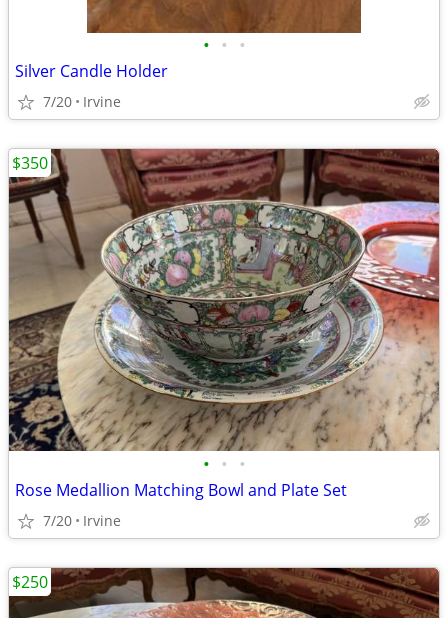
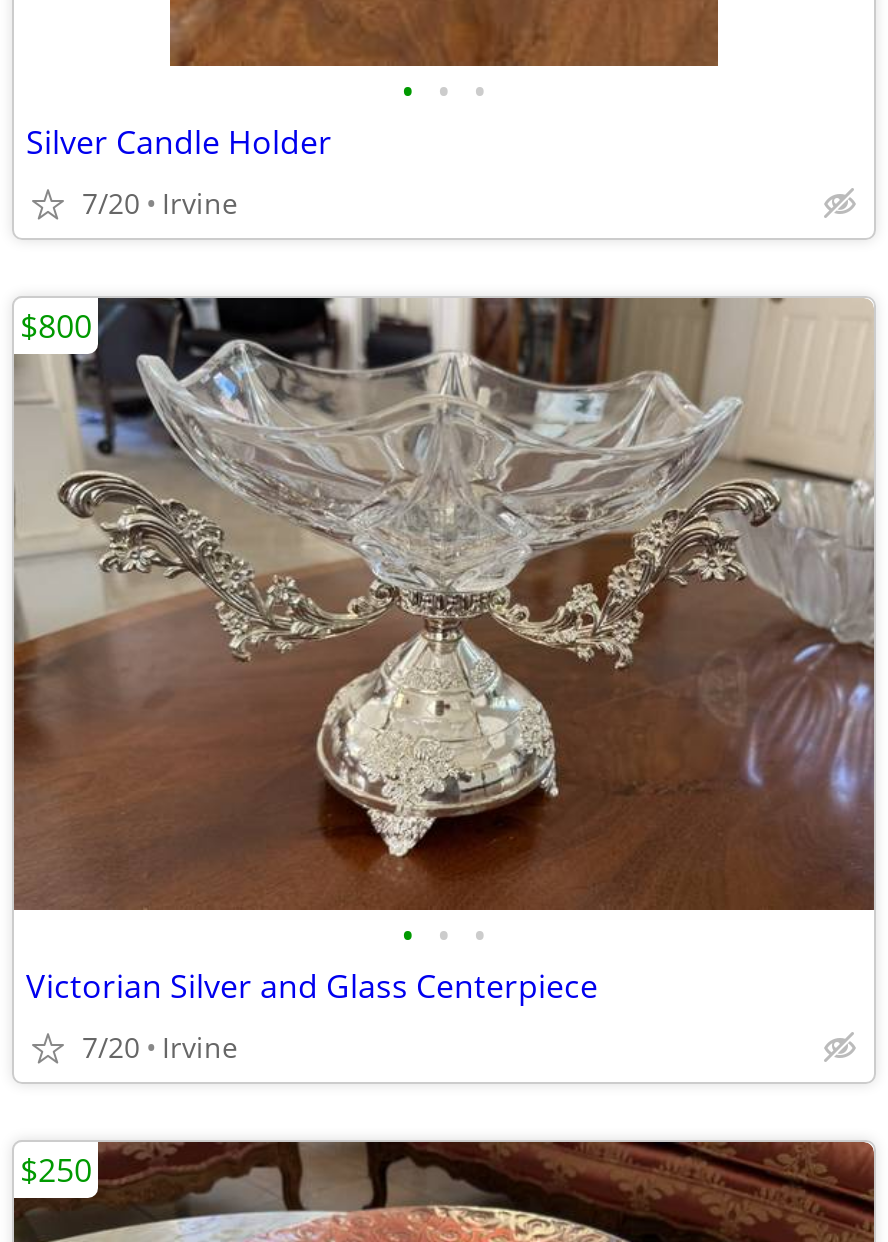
[8,148,440,452] [image] | $350 -> [12,296,874,912] [image] | $800
[15,479,347,501] Rose Medallion Matching Bowl and Plate Set -> [26,964,598,1008] Victorian Silver and Glass Centerpiece

